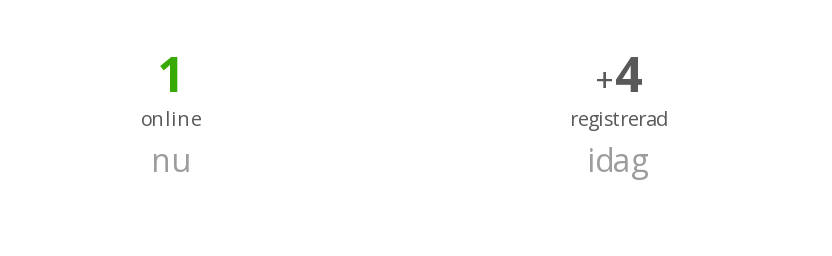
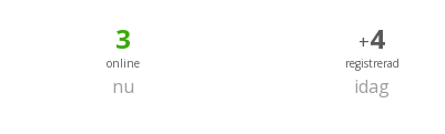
[157,39,185,105] 1 -> [115,20,131,56] 3

